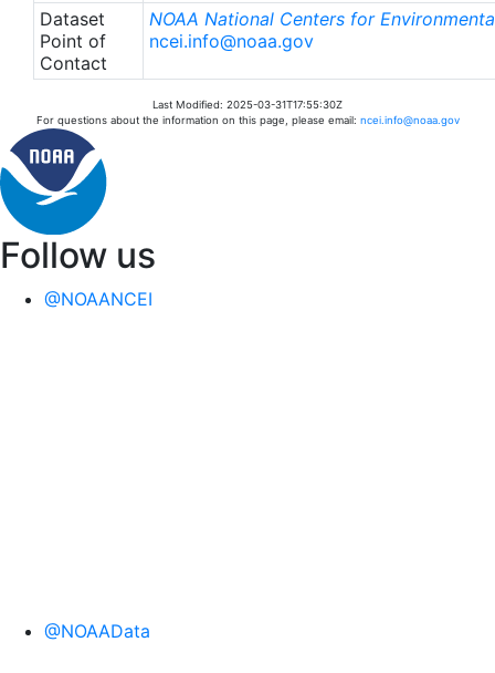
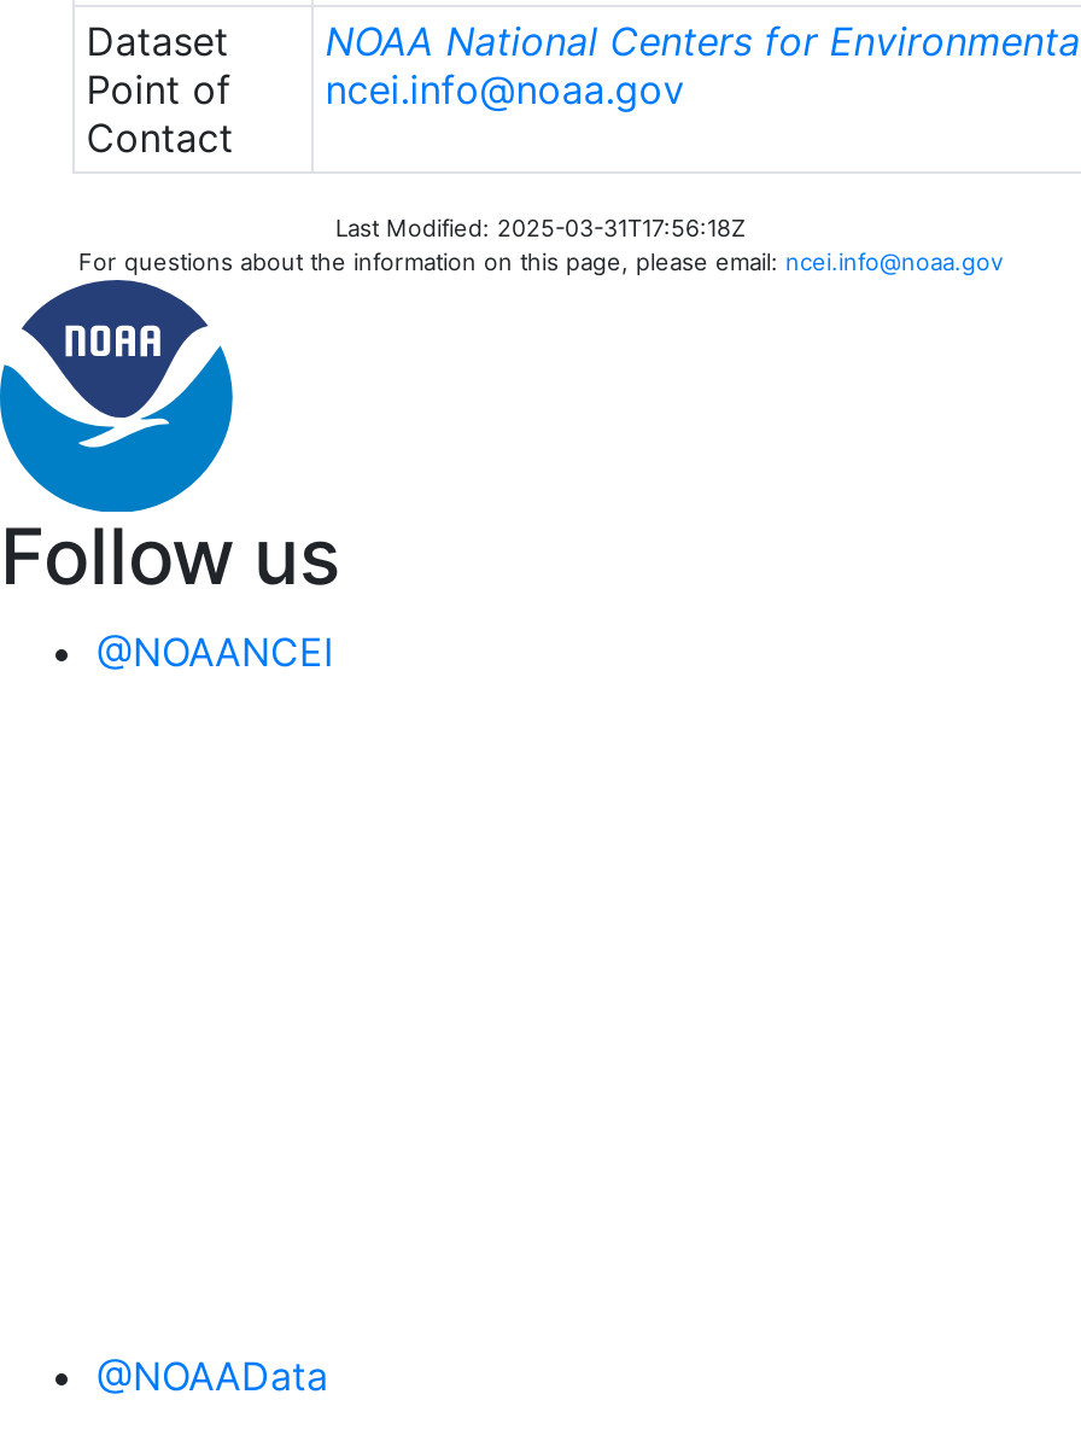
[152,98,343,110] Last Modified: 2025-03-31T17:55:30Z -> [335,214,746,241] Last Modified: 2025-03-31T17:56:18Z

